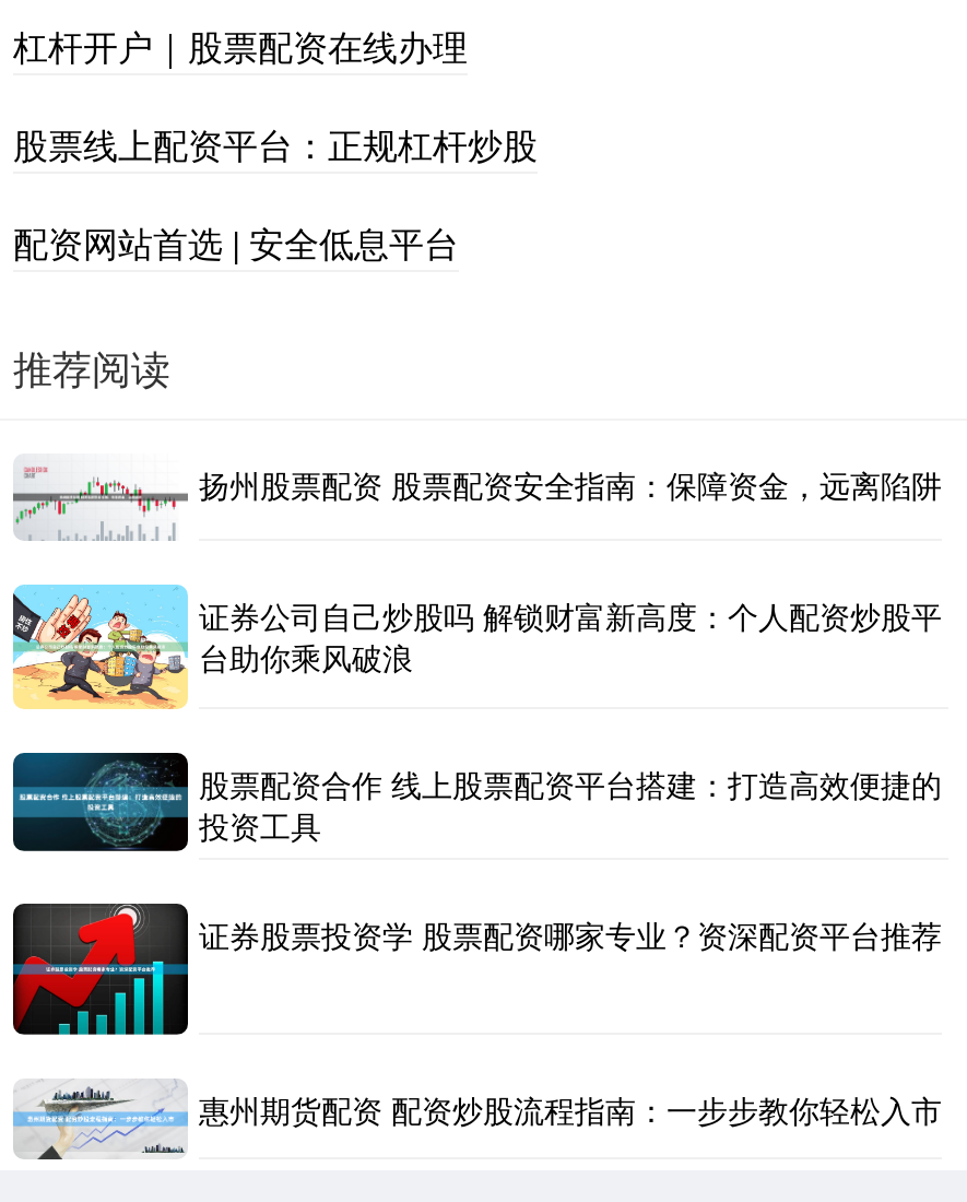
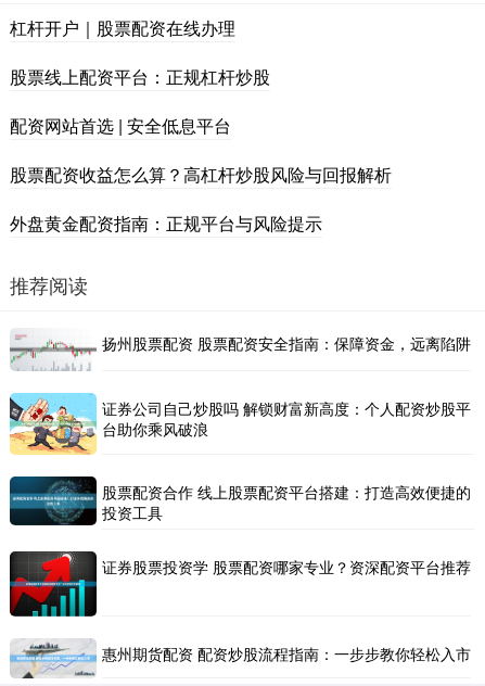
none -> [10,161,392,235] 股票配资收益怎么算？高杠杆炒股风险与回报解析 | 外盘黄金配资指南：正规平台与风险提示

